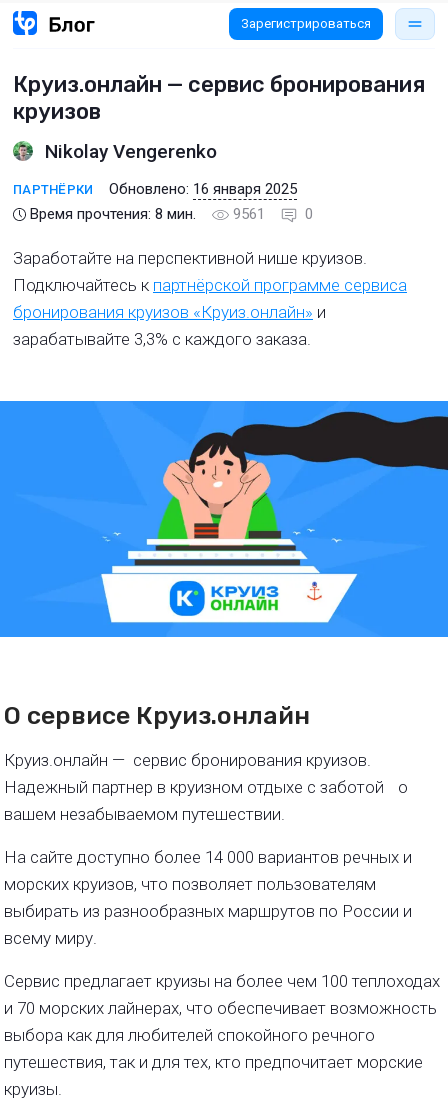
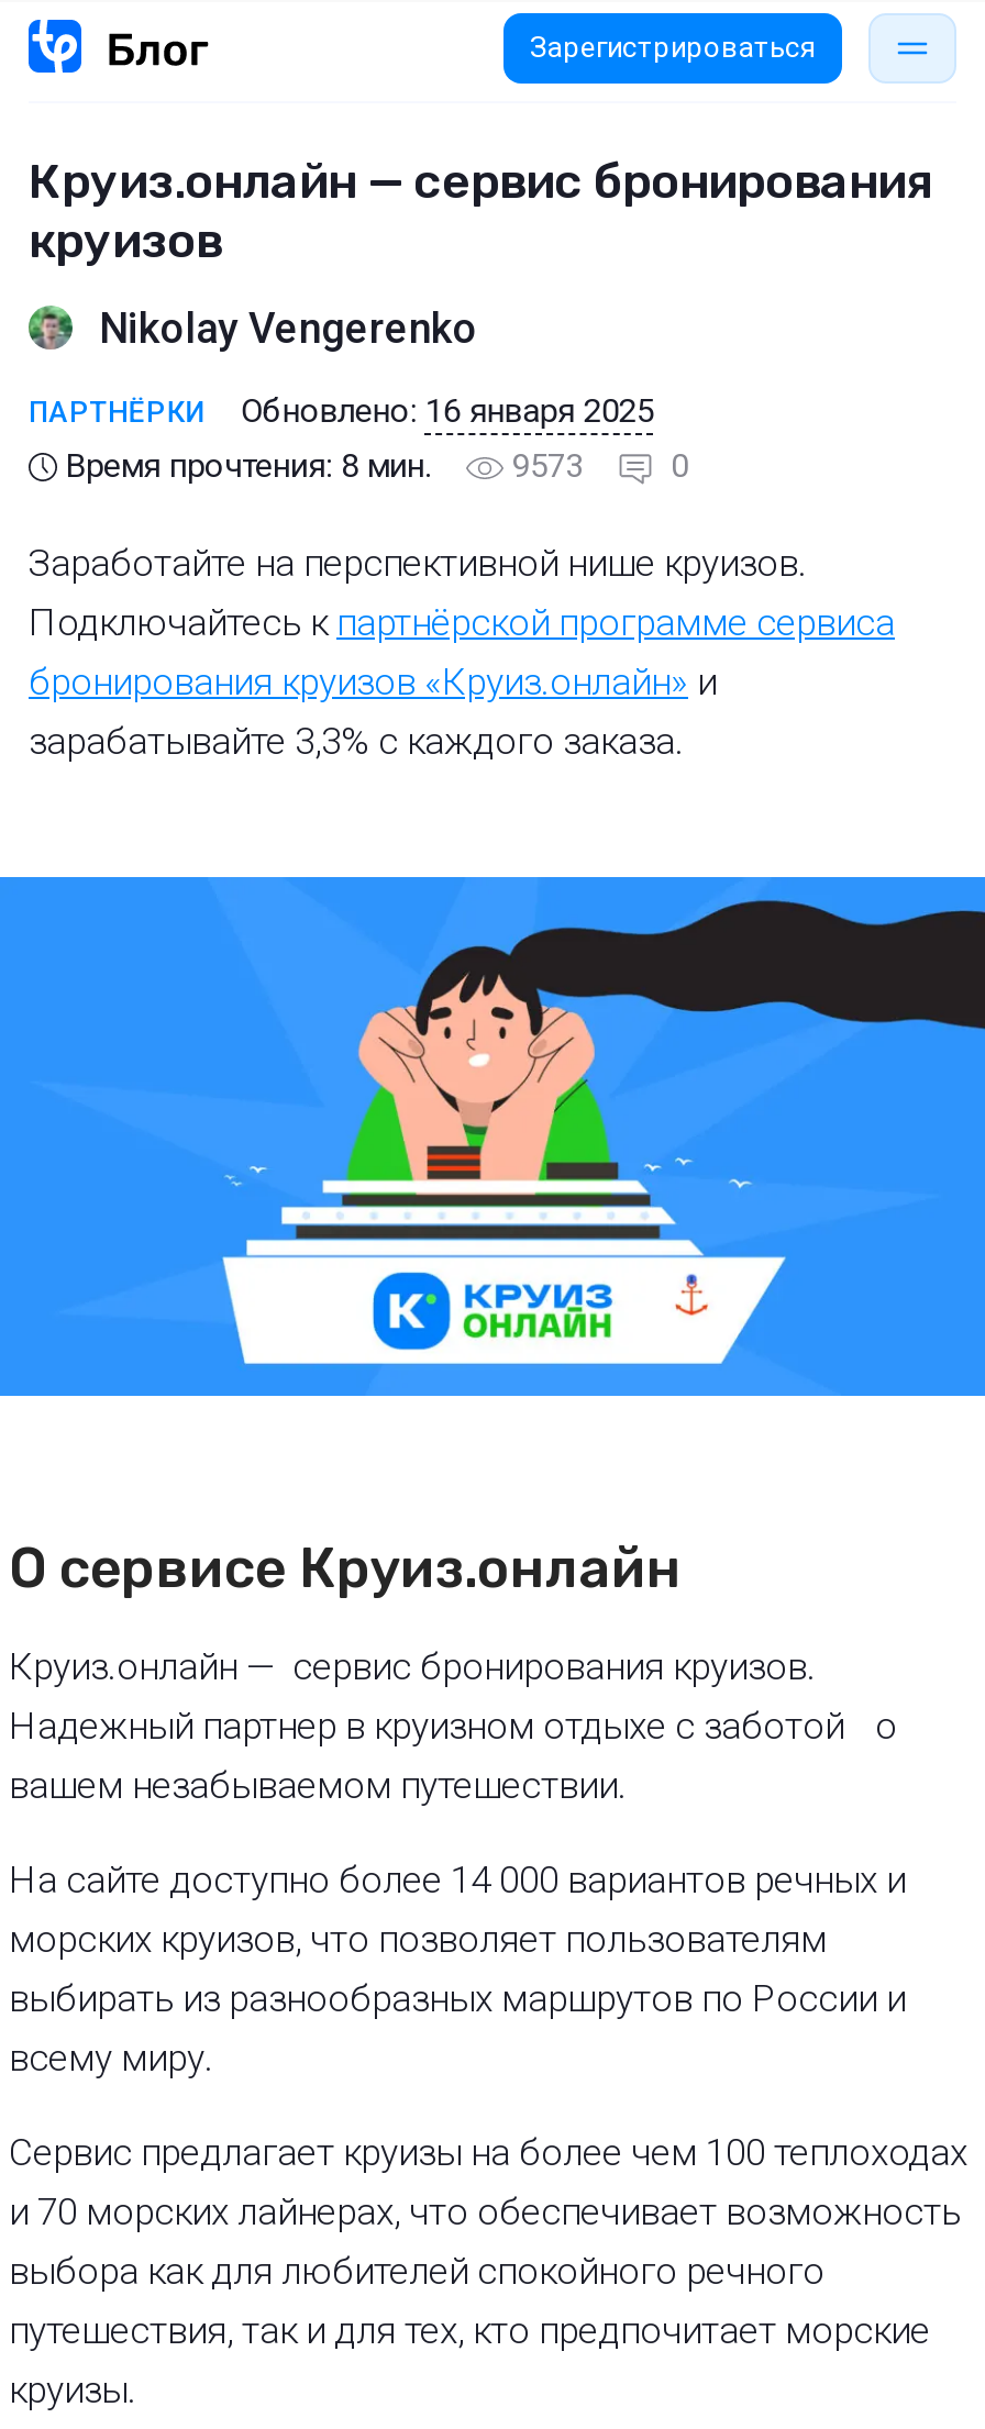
[233,205,313,223] 9561 0 -> [512,446,688,486] 9573 0

